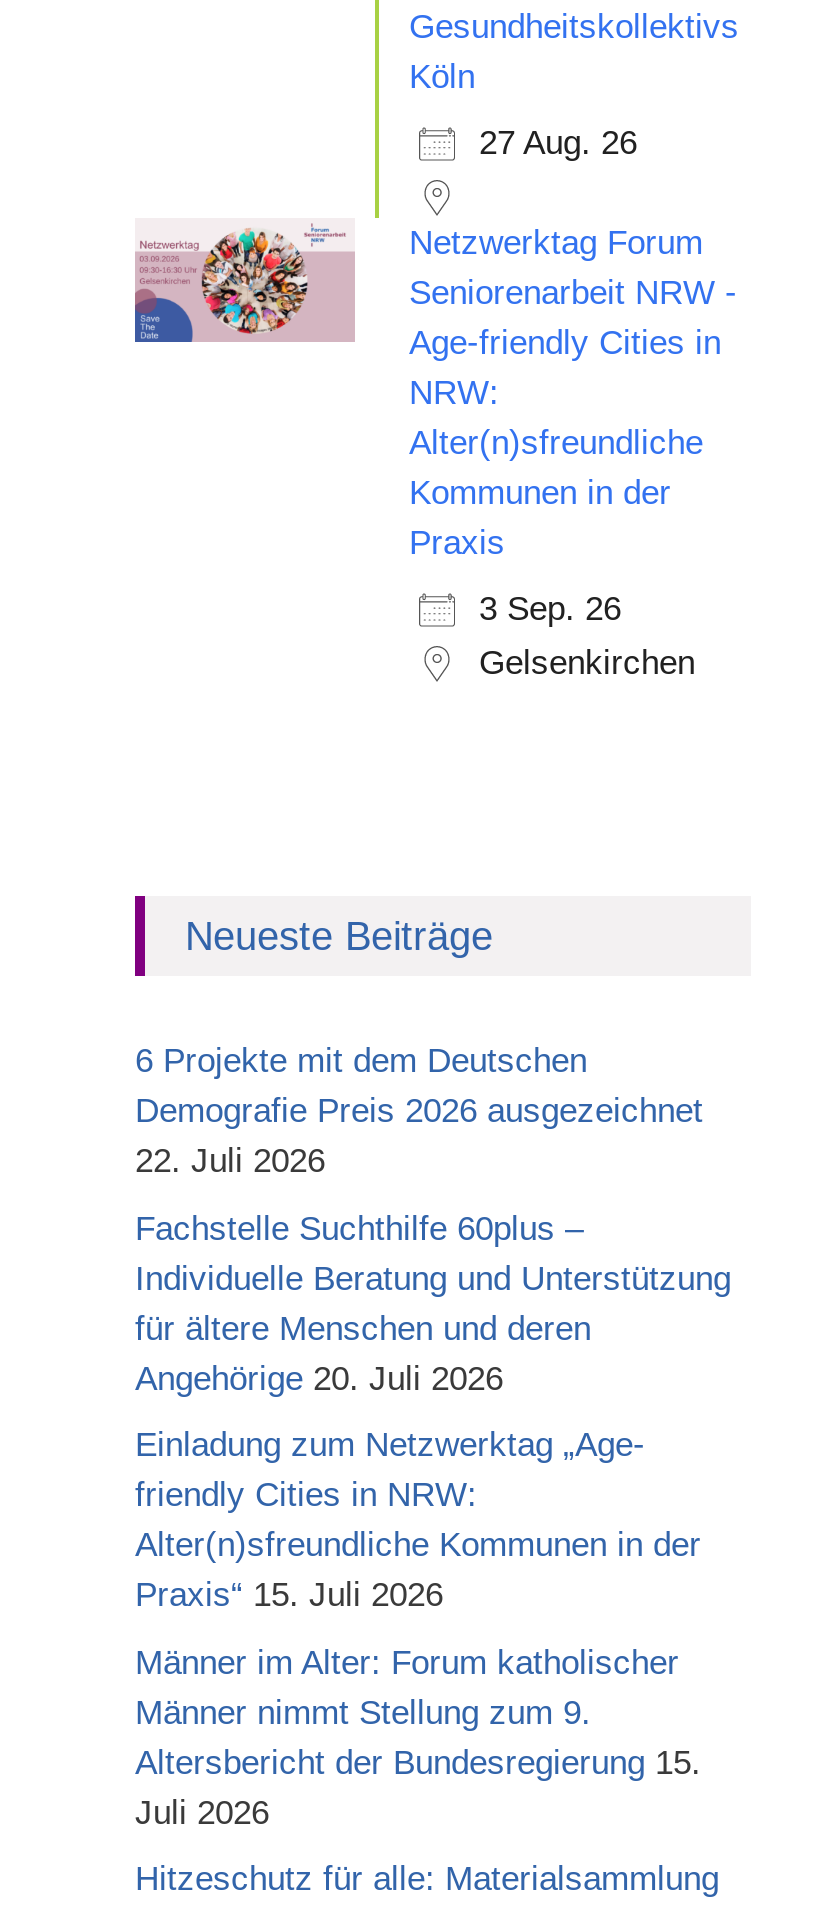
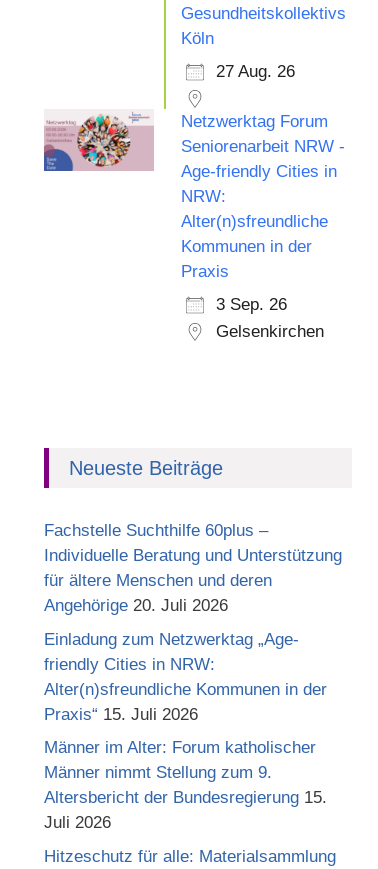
[135,1042,703,1180] 6 Projekte mit dem Deutschen | Demografie Preis 2026 ausgezeichnet | 22. Juli 2026 -> none

